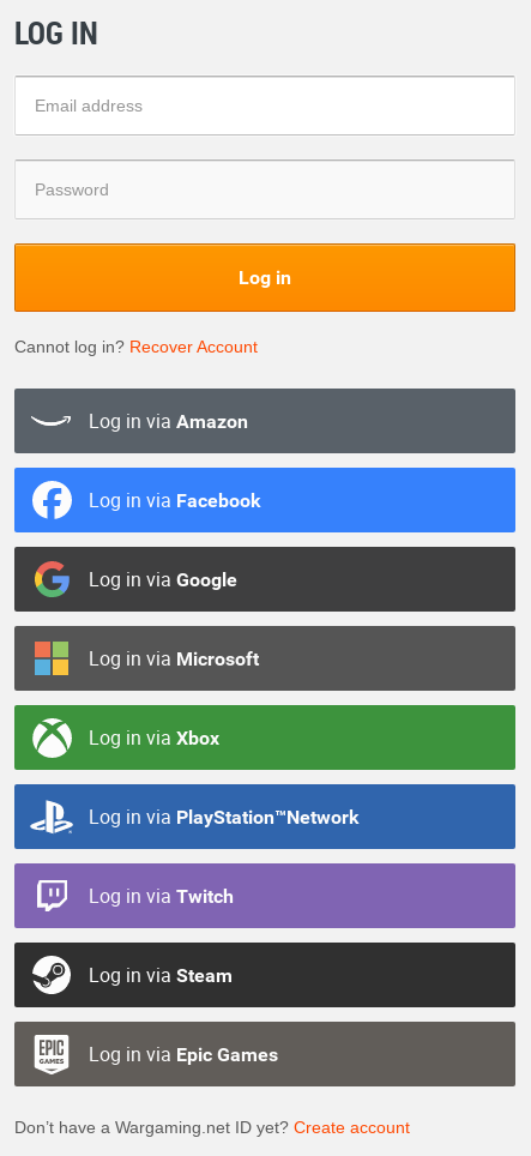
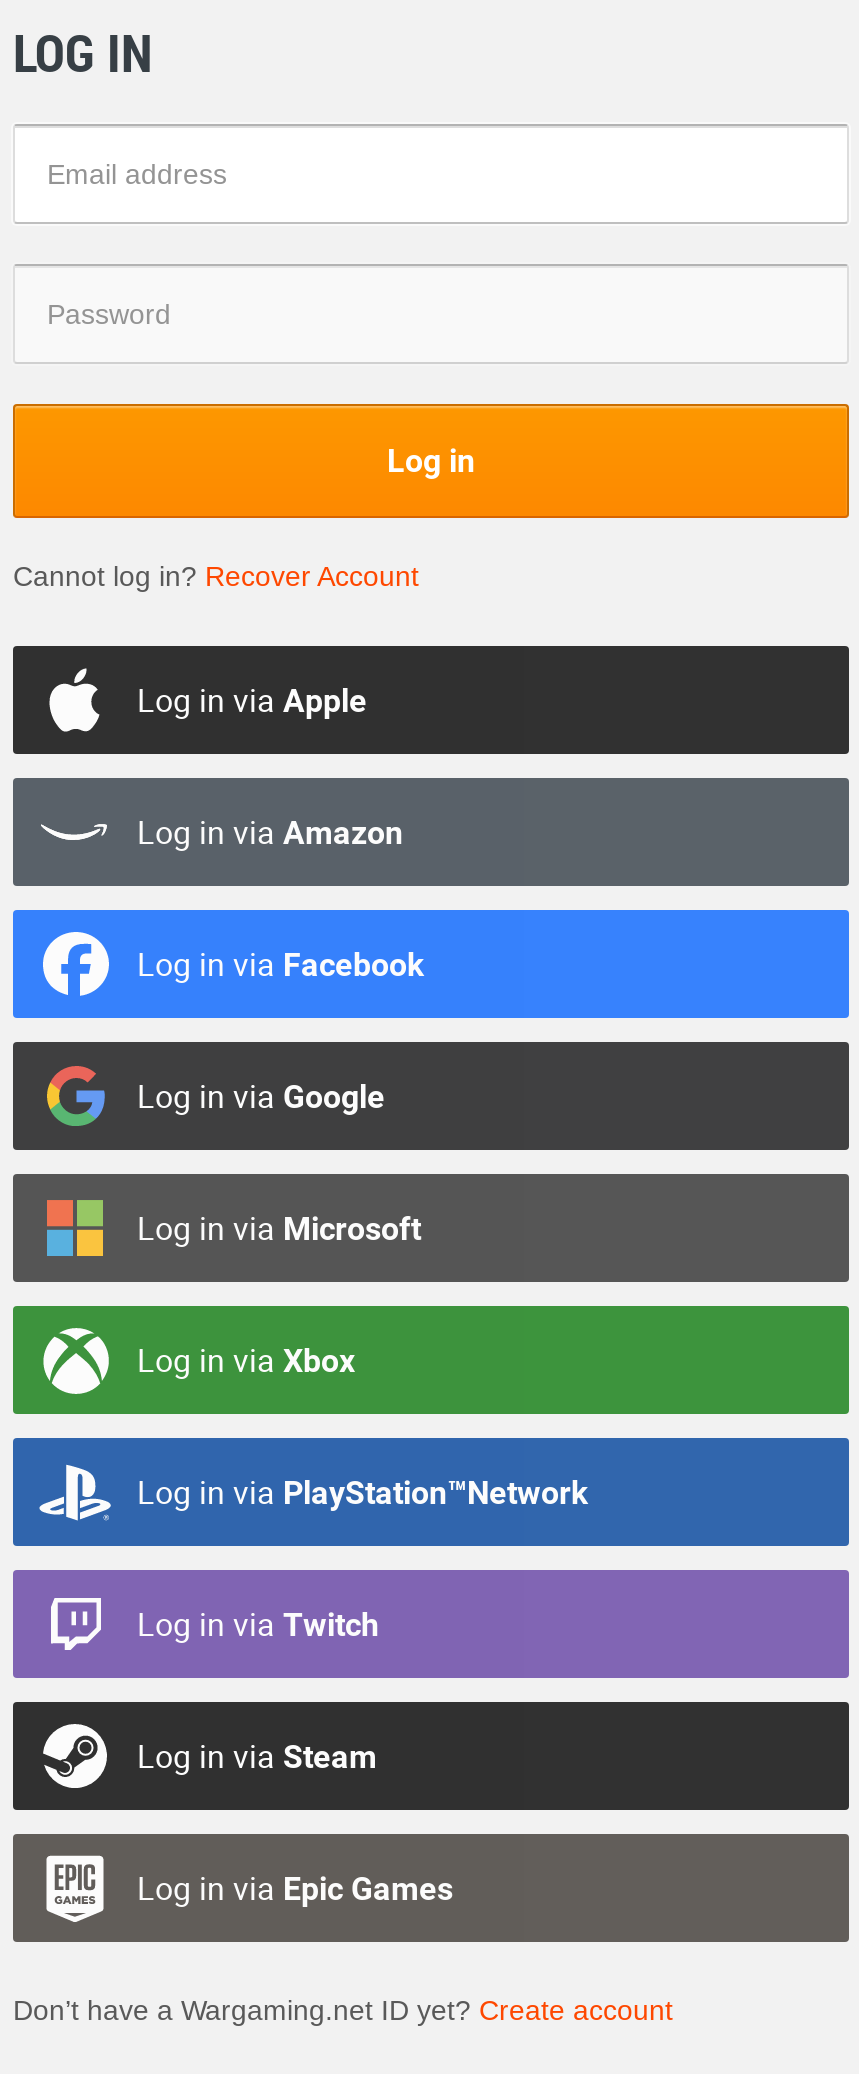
none -> [137,677,367,721] Log in via Apple

